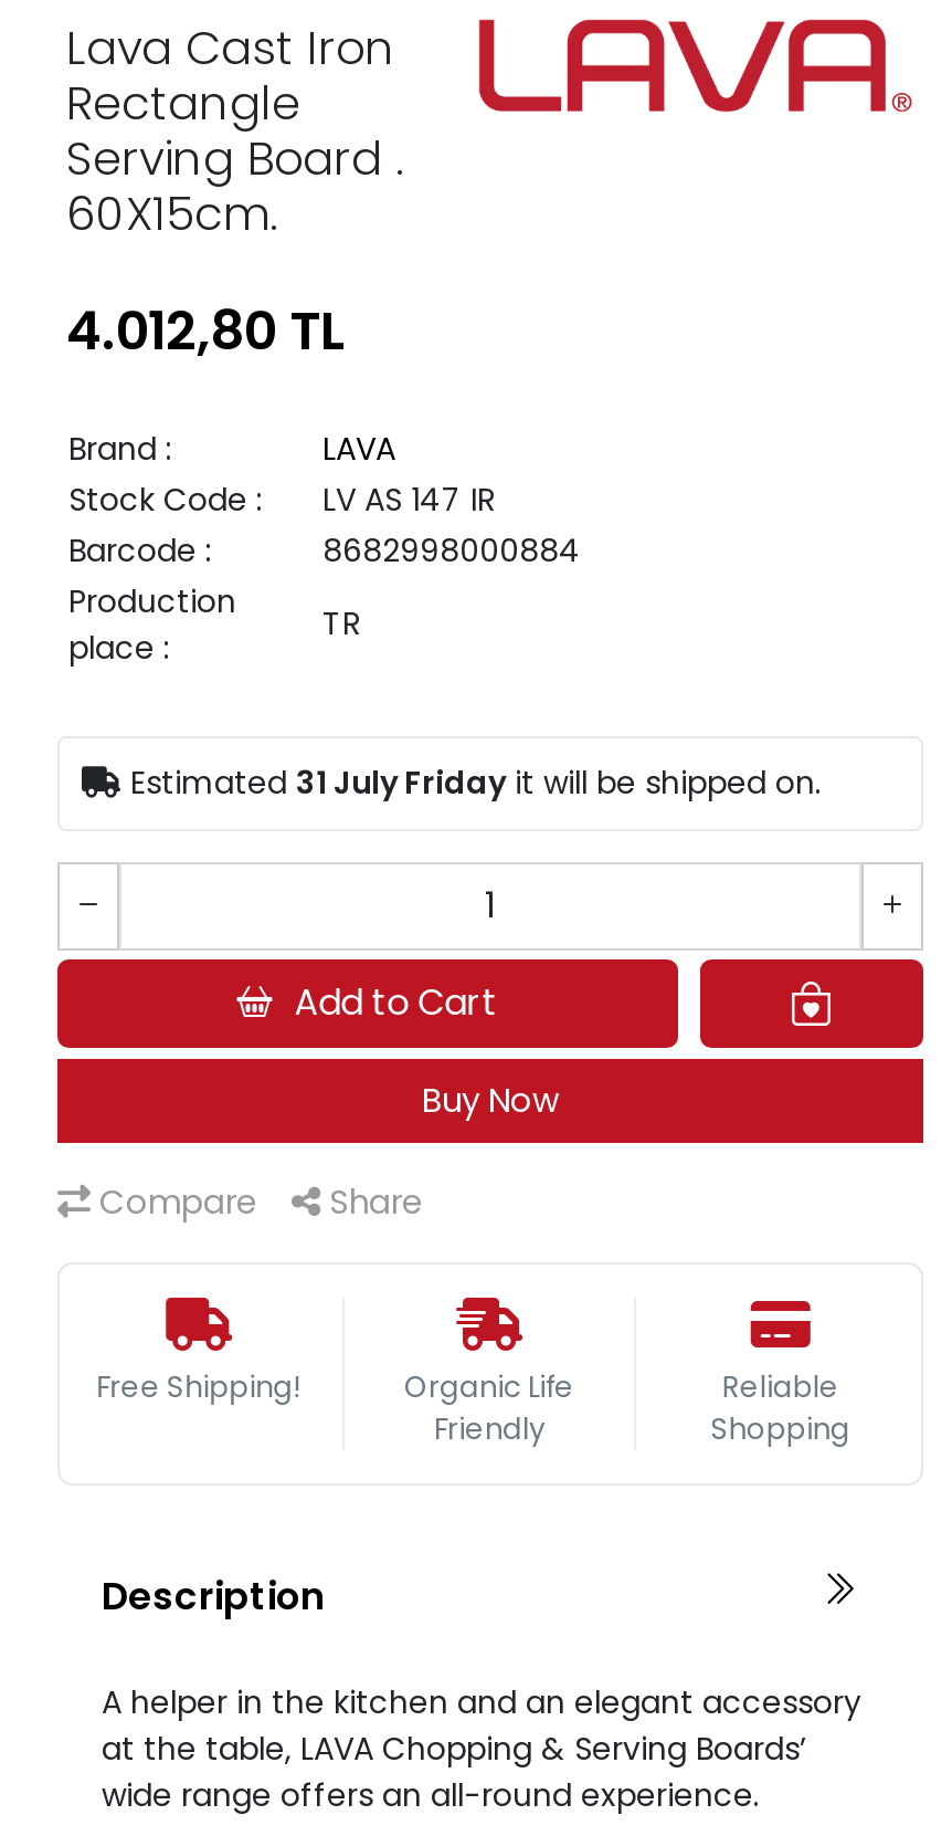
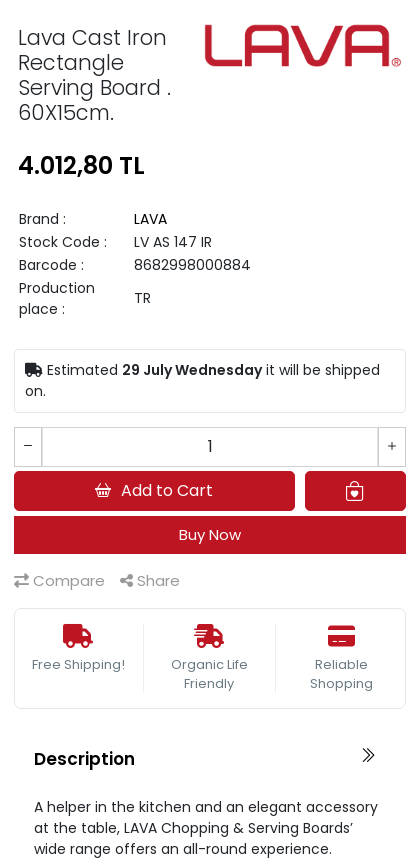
[121,761,822,806] Estimated 31 July Friday it will be shipped on. -> [25,360,380,401] Estimated 29 July Wednesday it will be shipped | on.

